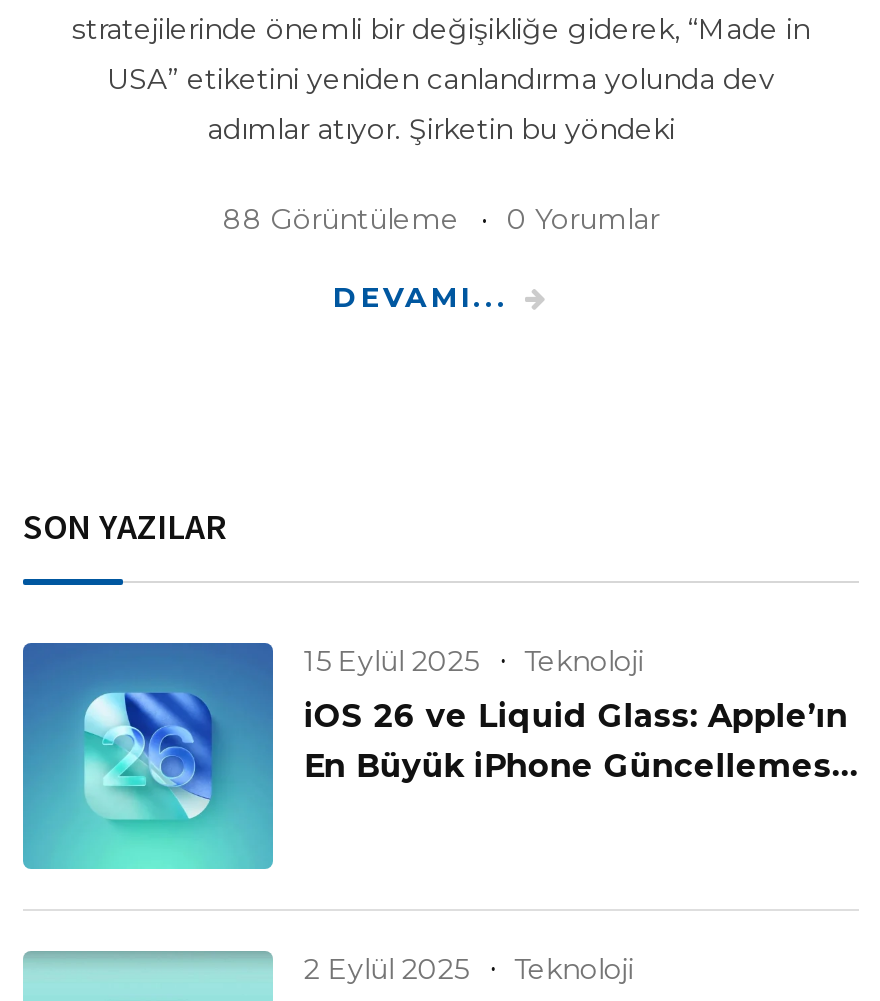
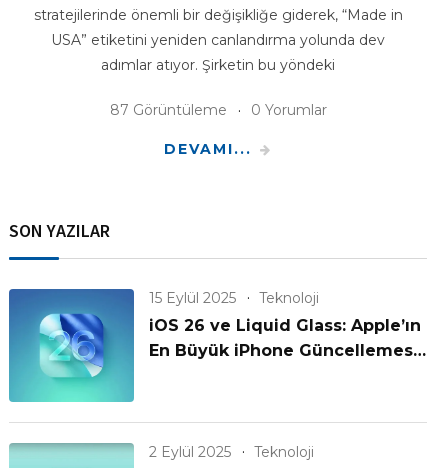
[223,200,459,236] 88 Görüntüleme -> [109,100,226,118] 87 Görüntüleme

